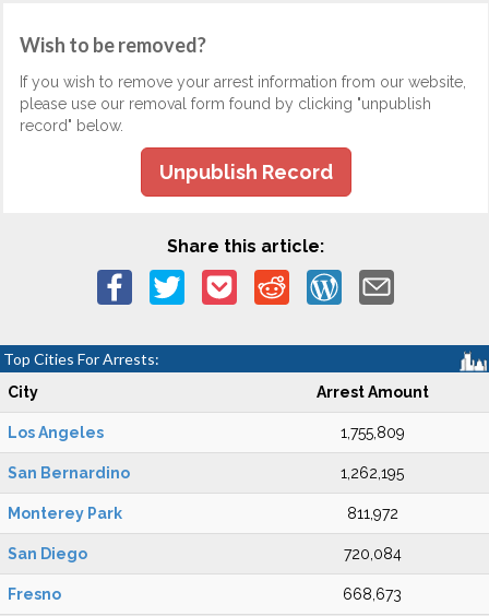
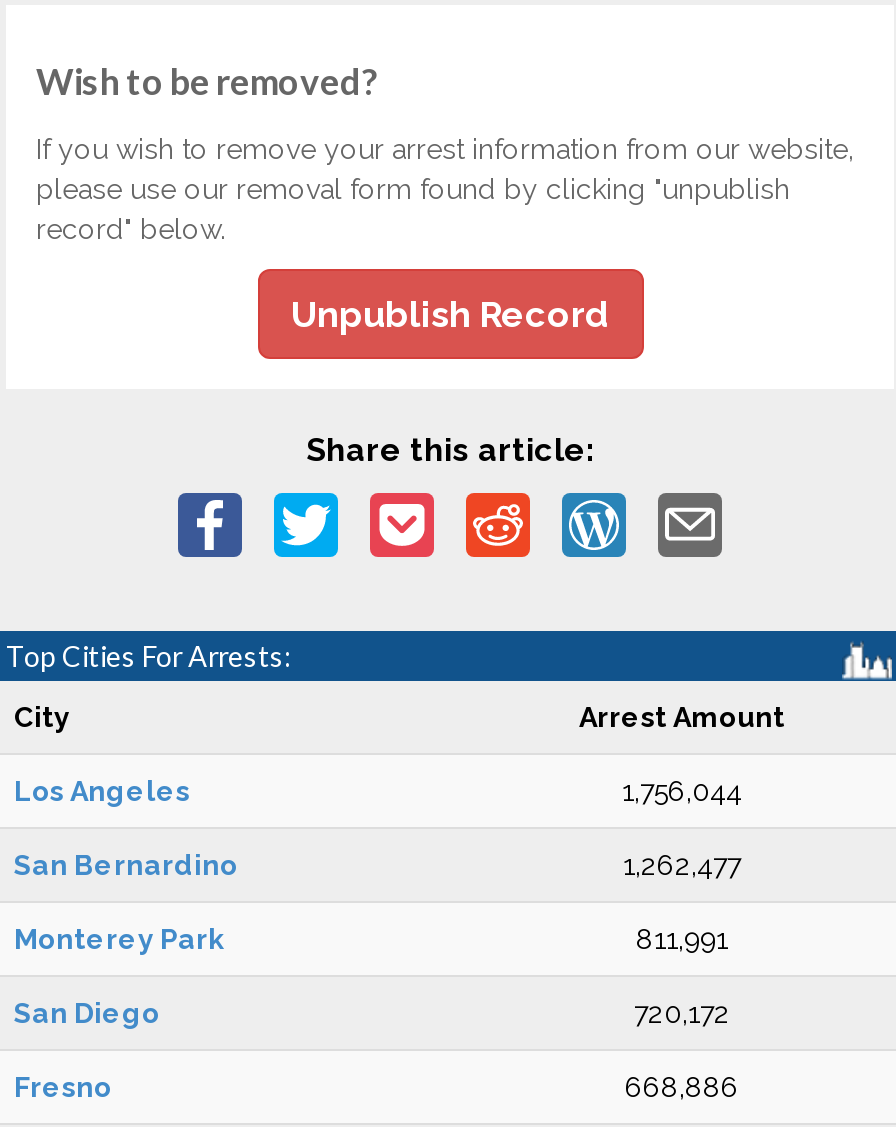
[340,424,404,441] 1,755,809 -> [622,775,742,807] 1,756,044
[341,464,404,482] 1,262,195 -> [623,849,741,881] 1,262,477
[347,505,398,522] 811,972 -> [636,923,728,955] 811,991
[343,545,401,562] 720,084 -> [634,997,730,1029] 720,172
[343,585,402,603] 668,673 -> [625,1071,739,1103] 668,886

